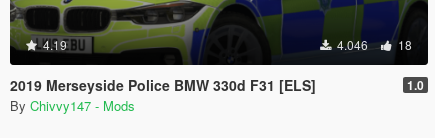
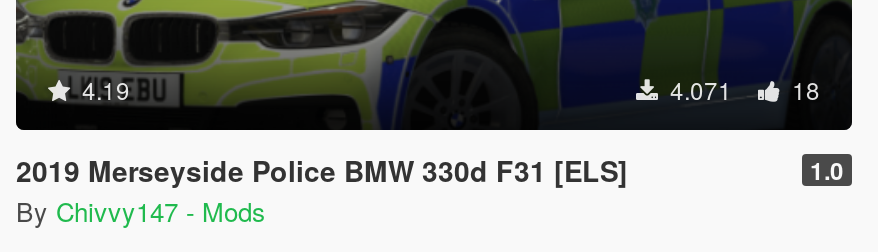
[334,36,412,53] 4.046 18 -> [664,72,820,106] 4.071 18

